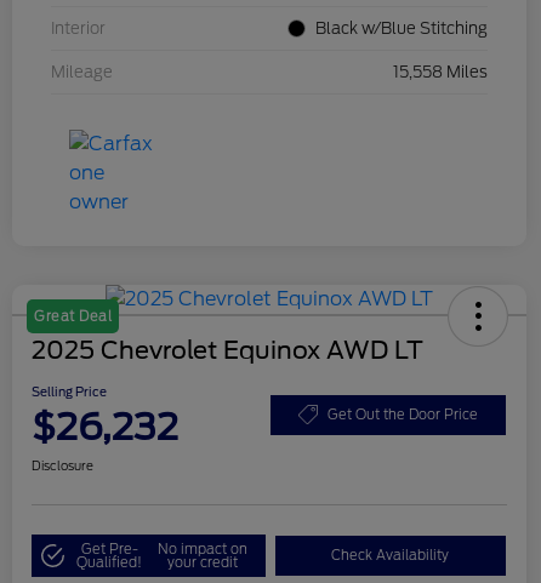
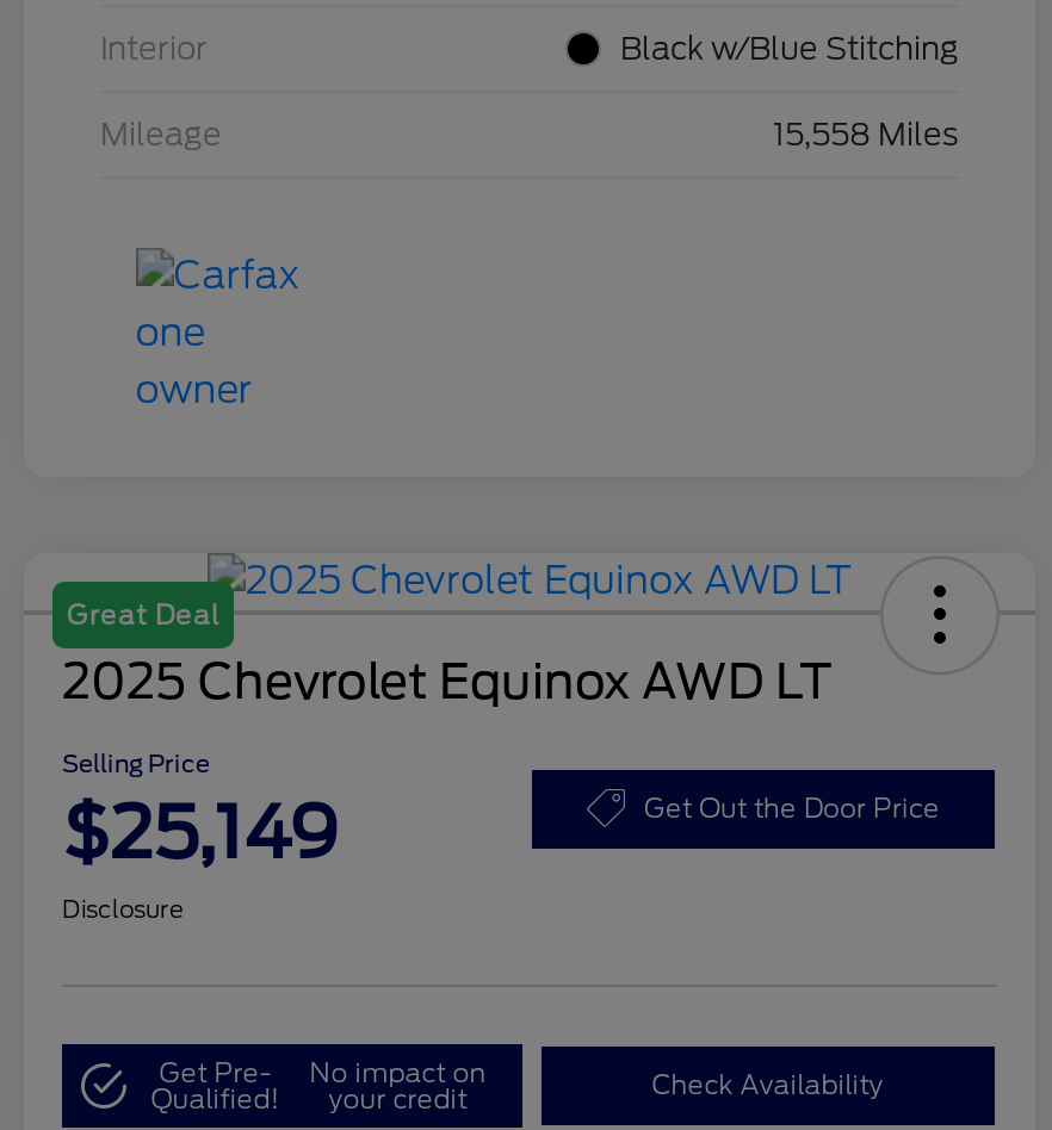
[32,405,178,449] $26,232 -> [62,790,339,875] $25,149

